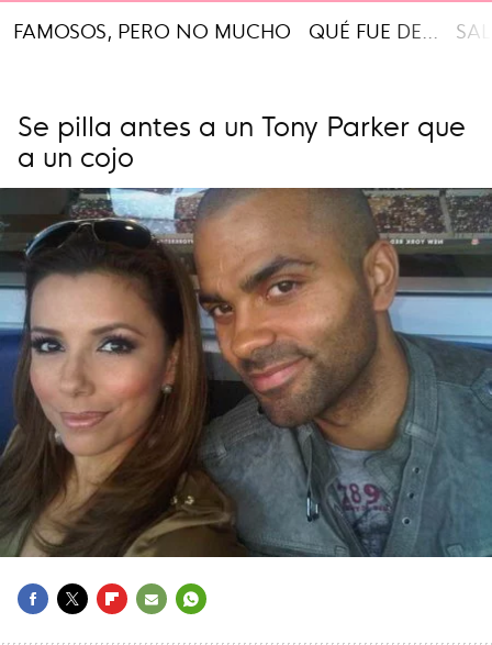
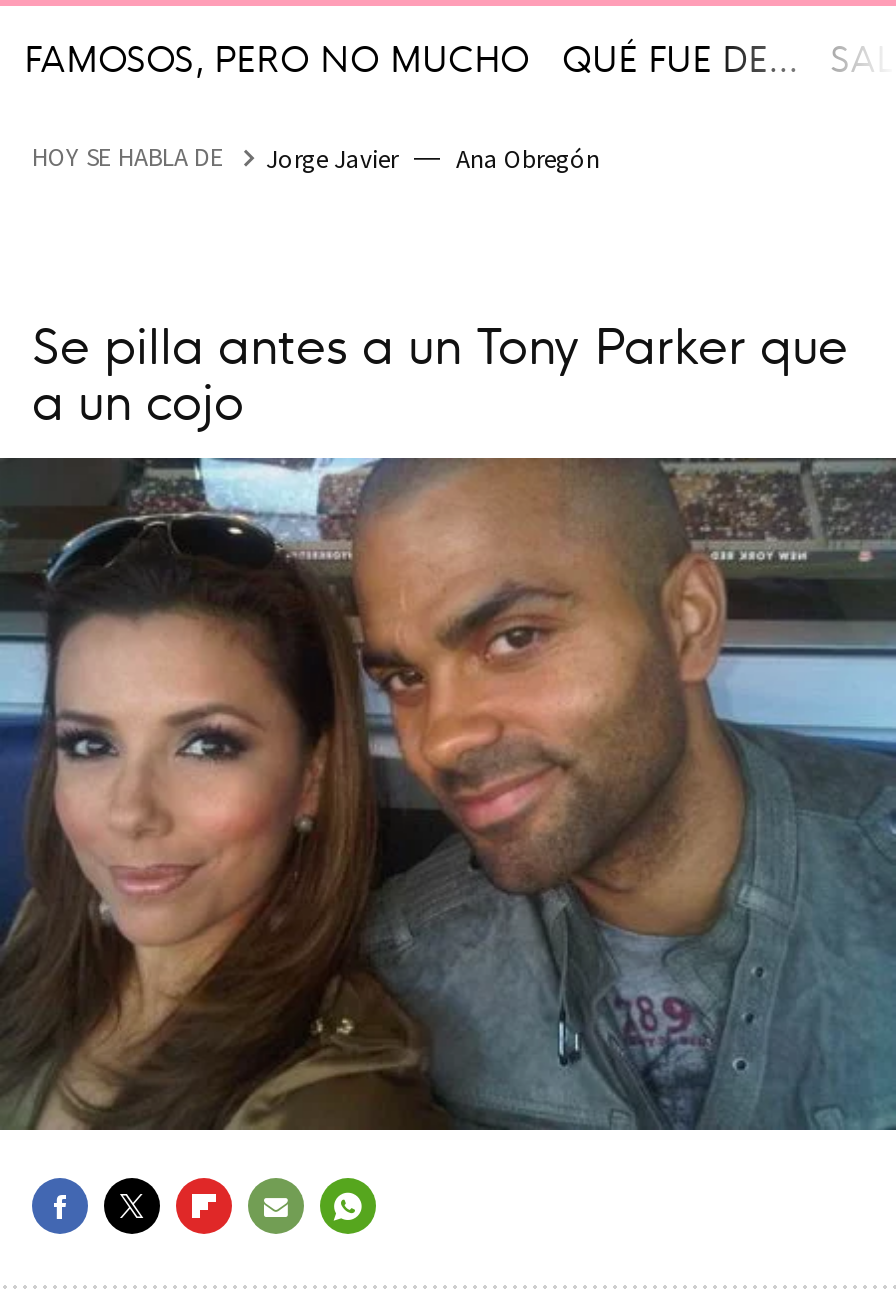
none -> [32,140,600,175] HOY SE HABLA DE | Jorge Javier | Ana Obregón

